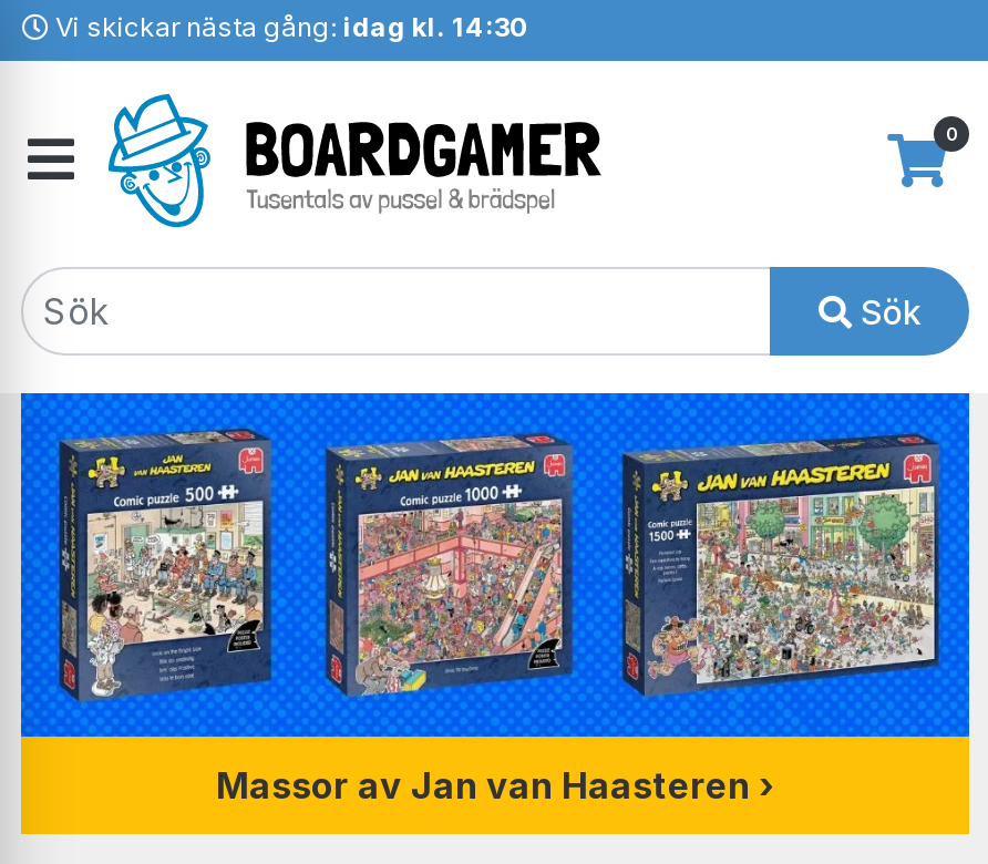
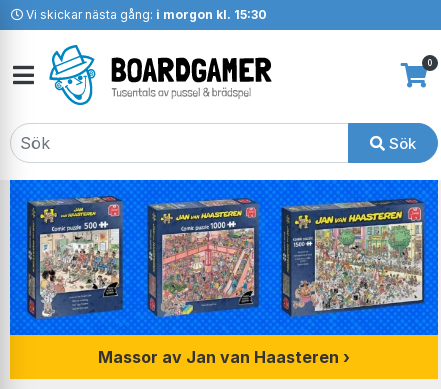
[49,10,529,43] Vi skickar nästa gång: idag kl. 14:30 -> [22,7,266,22] Vi skickar nästa gång: i morgon kl. 15:30

